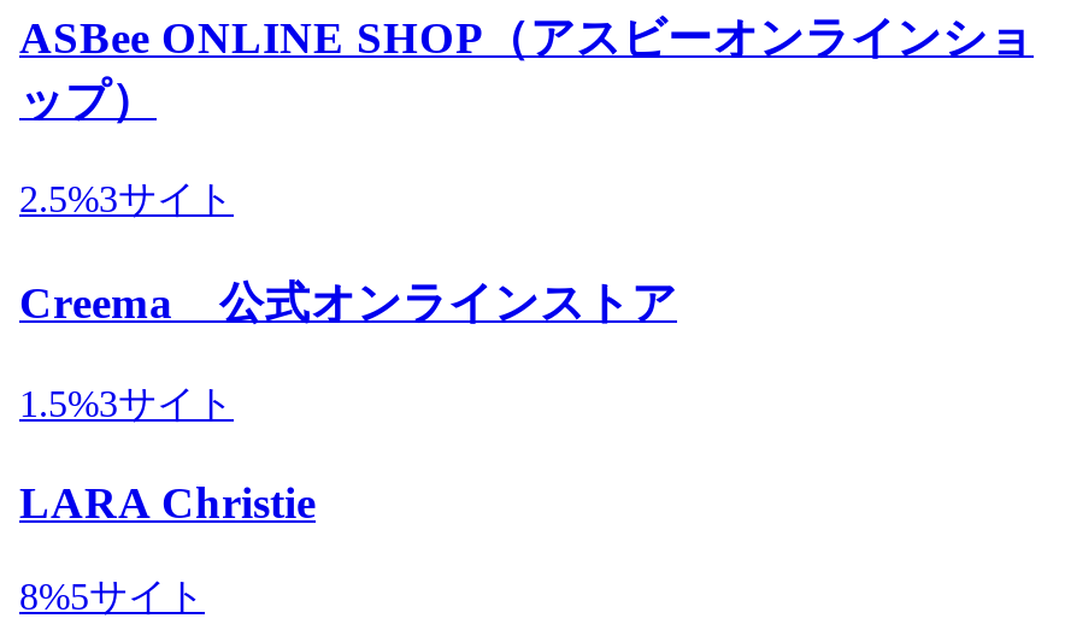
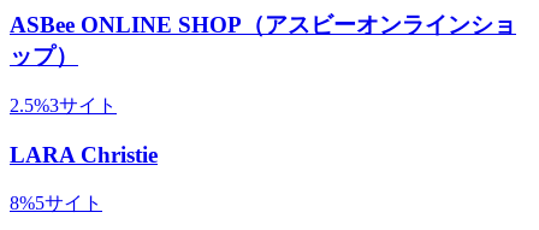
[19,277,677,423] Creema 公式オンラインストア | 1.5%3サイト -> none

